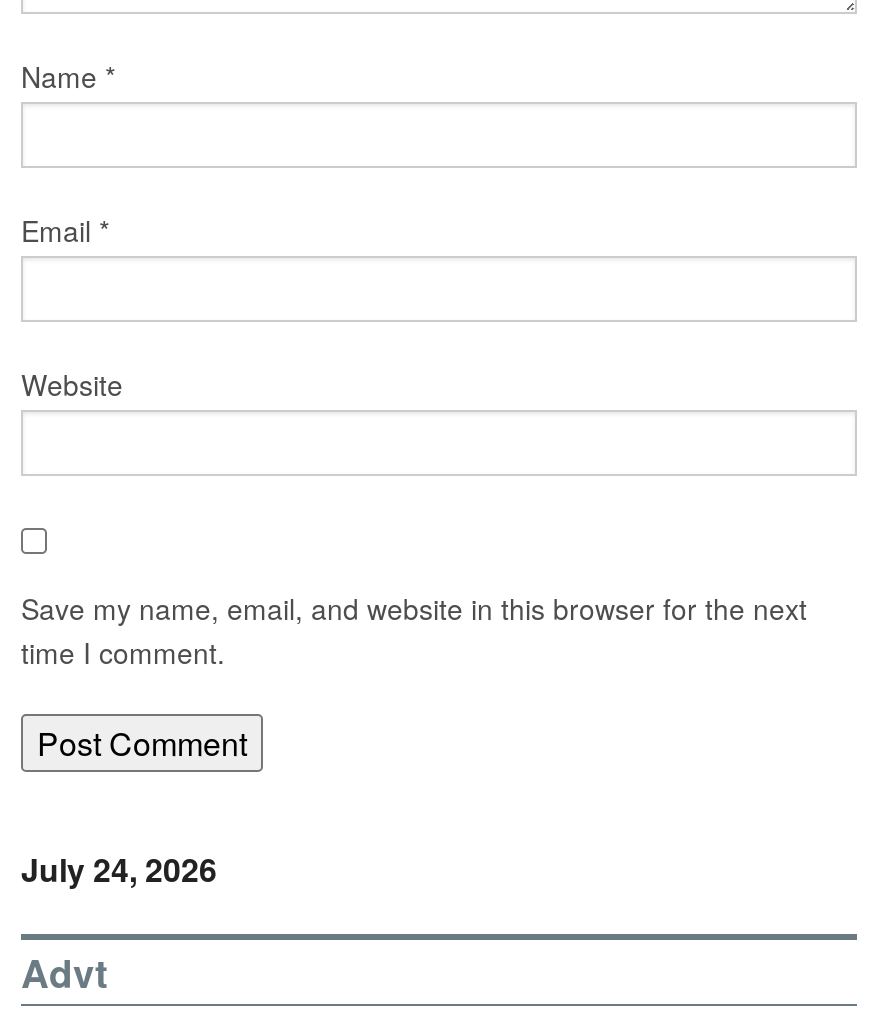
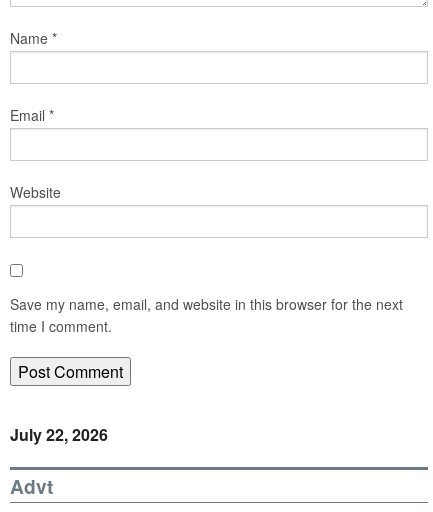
[21,846,217,892] July 24, 2026 -> [10,423,108,446] July 22, 2026

